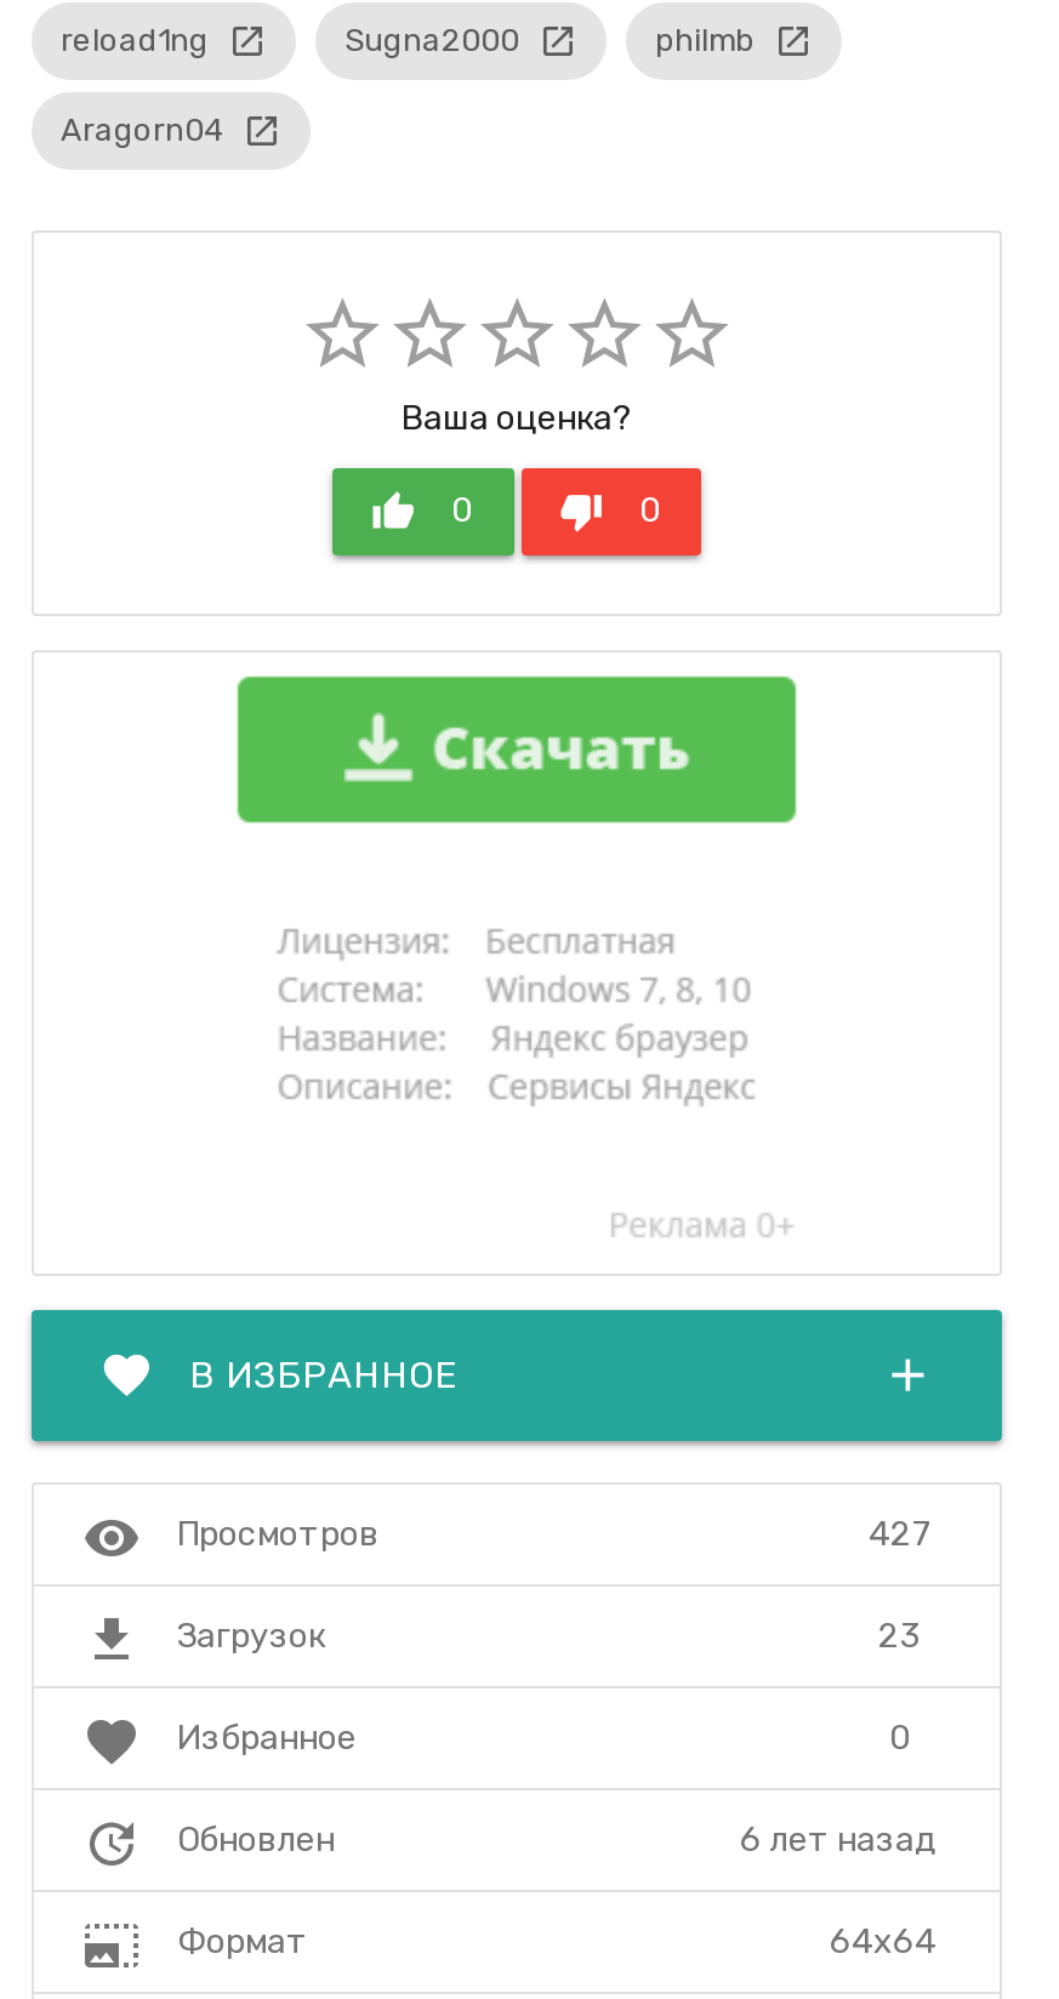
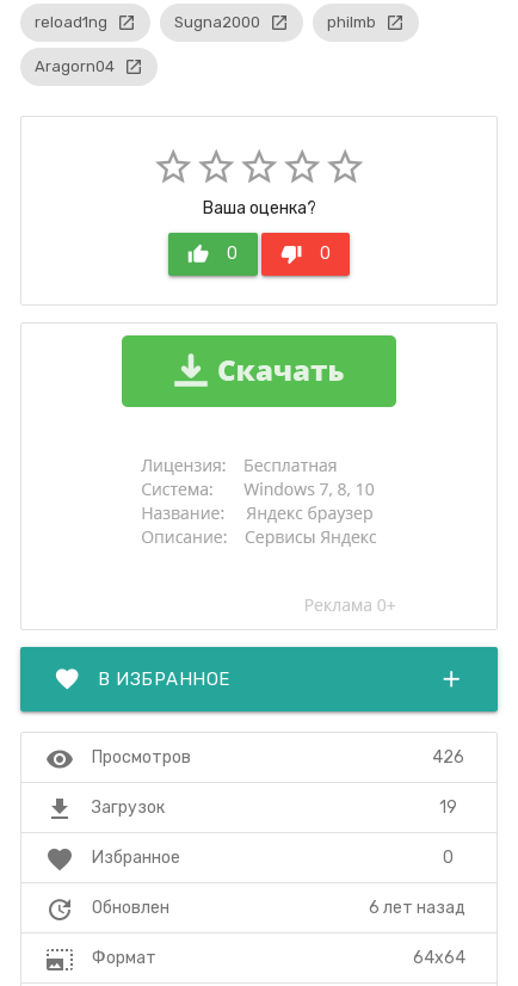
[869,1513,932,1554] 427 -> [431,747,464,767] 426
[878,1614,922,1656] 23 -> [439,797,457,817] 19

